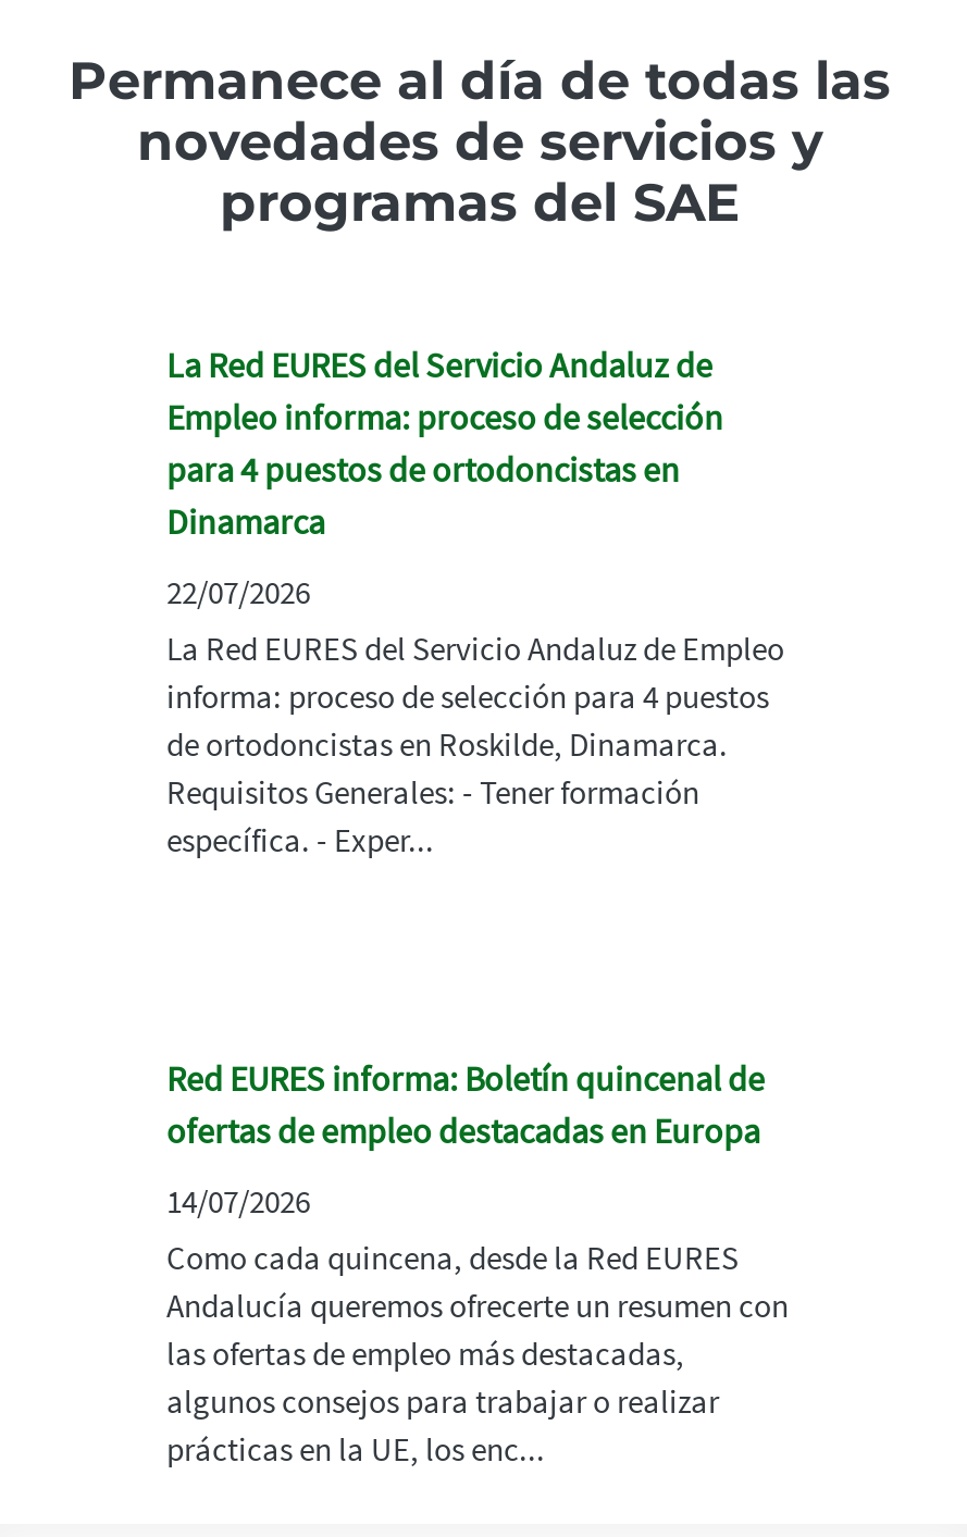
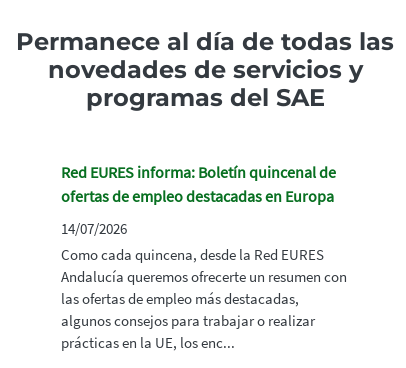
[166,342,784,860] La Red EURES del Servicio Andaluz de | Empleo informa: proceso de selección | para 4 puestos de ortodoncistas en | Dinamarca | 22/07/2026 | La Red EURES del Servicio Andaluz de Empleo | informa: proceso de selección para 4 puestos | de ortodoncistas en Roskilde, Dinamarca. | Requisitos Generales: - Tener formación | específica. - Exper... -> none

